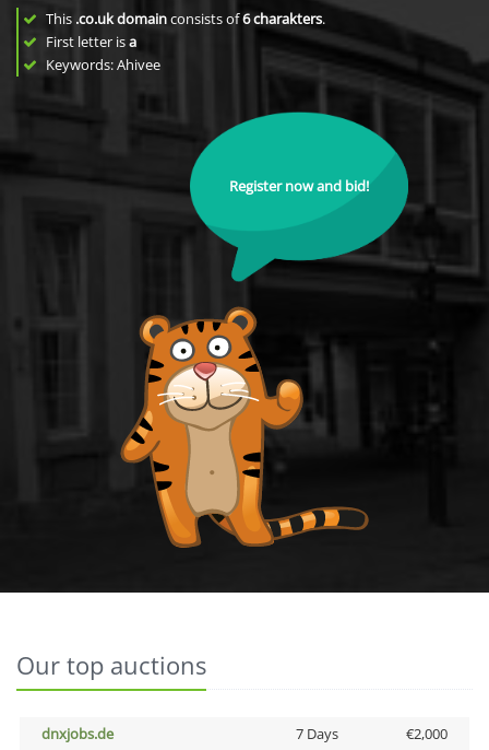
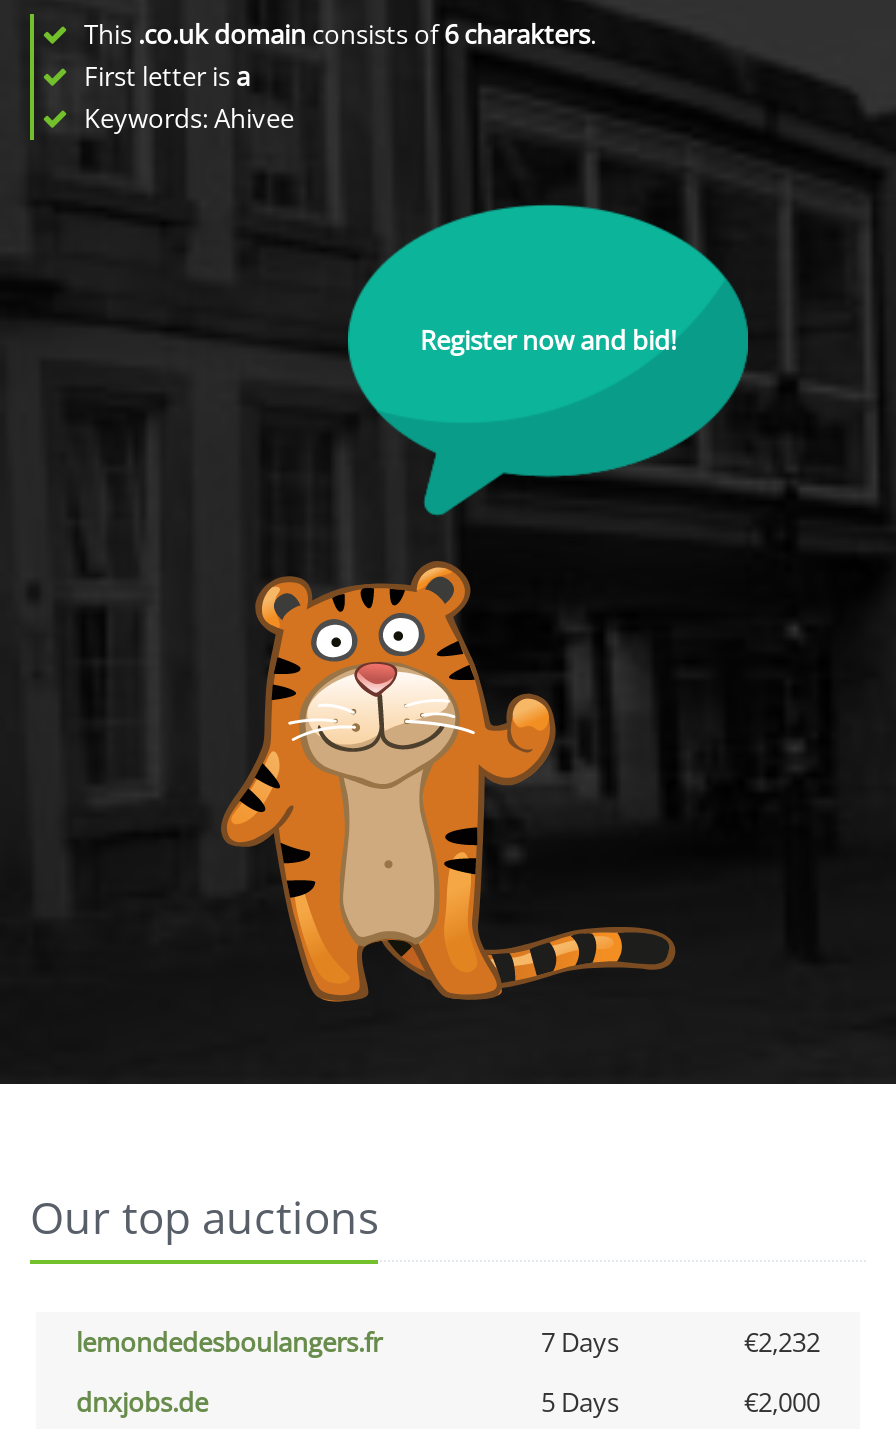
none -> [76,1324,820,1360] lemondedesboulangers.fr | 7 Days | €2,232
[295,724,338,743] 7 Days -> [541,1384,619,1420] 5 Days

